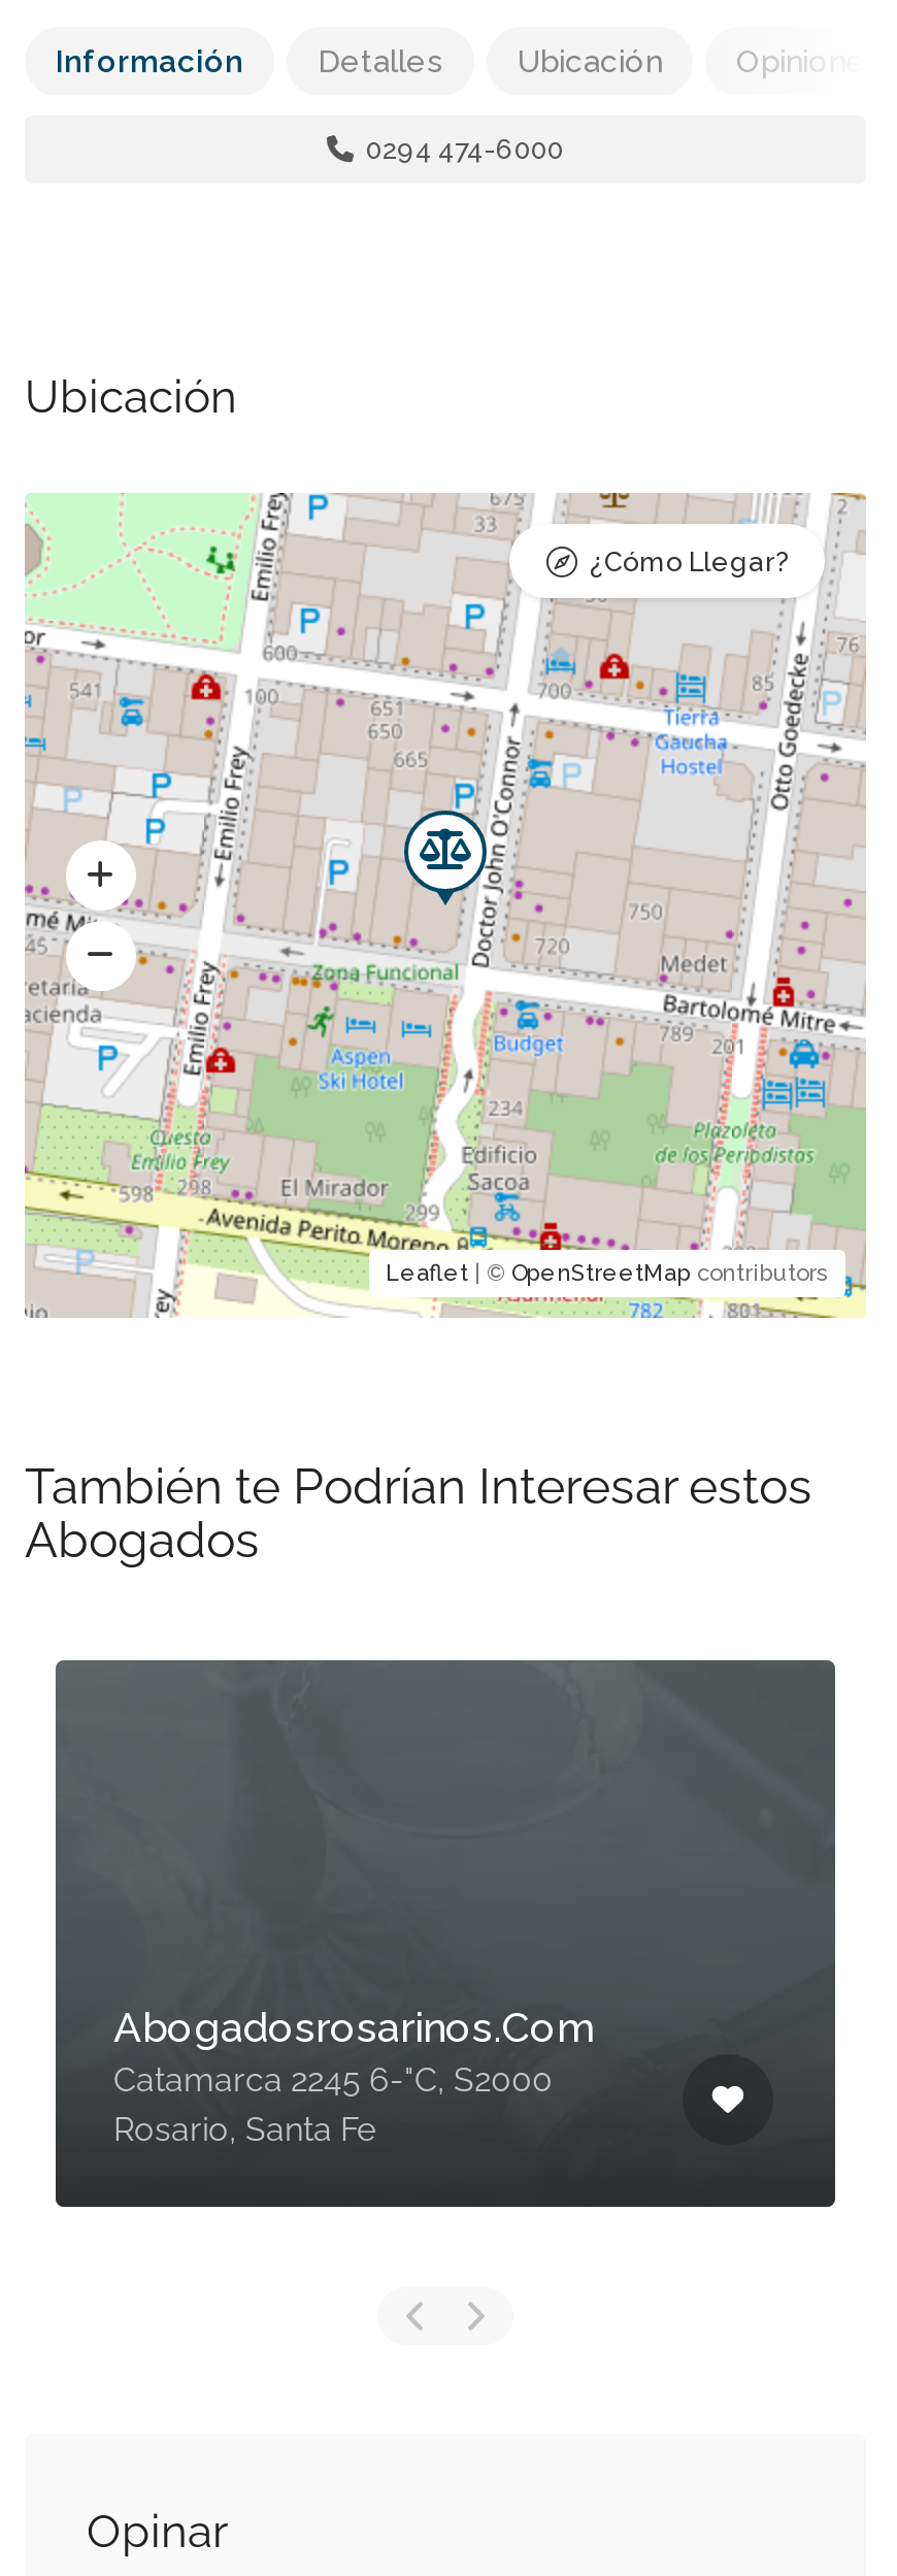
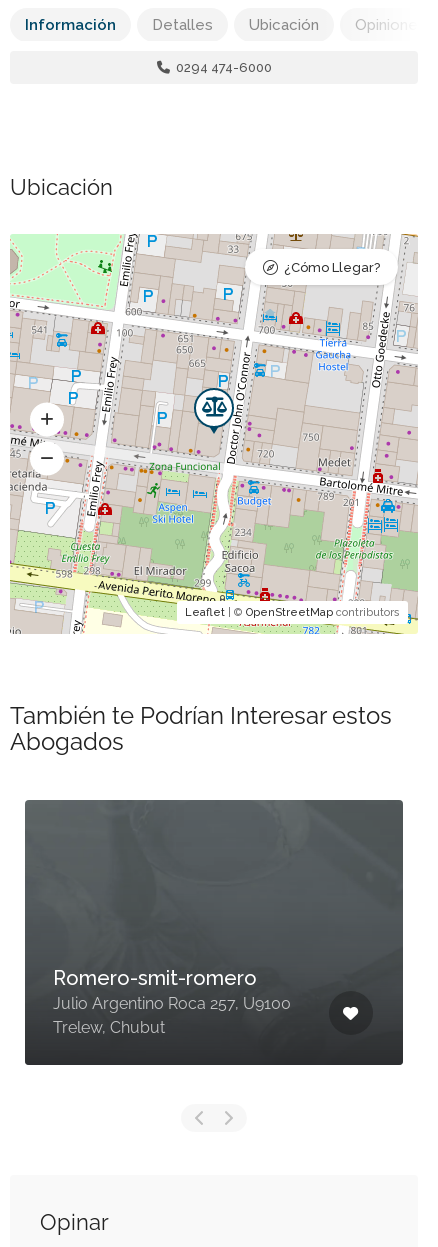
[113,2003,594,2149] Abogadosrosarinos.Com | Catamarca 2245 6-"C, S2000 | Rosario, Santa Fe -> [53,966,291,1037] Romero-smit-romero | Julio Argentino Roca 257, U9100 | Trelew, Chubut

